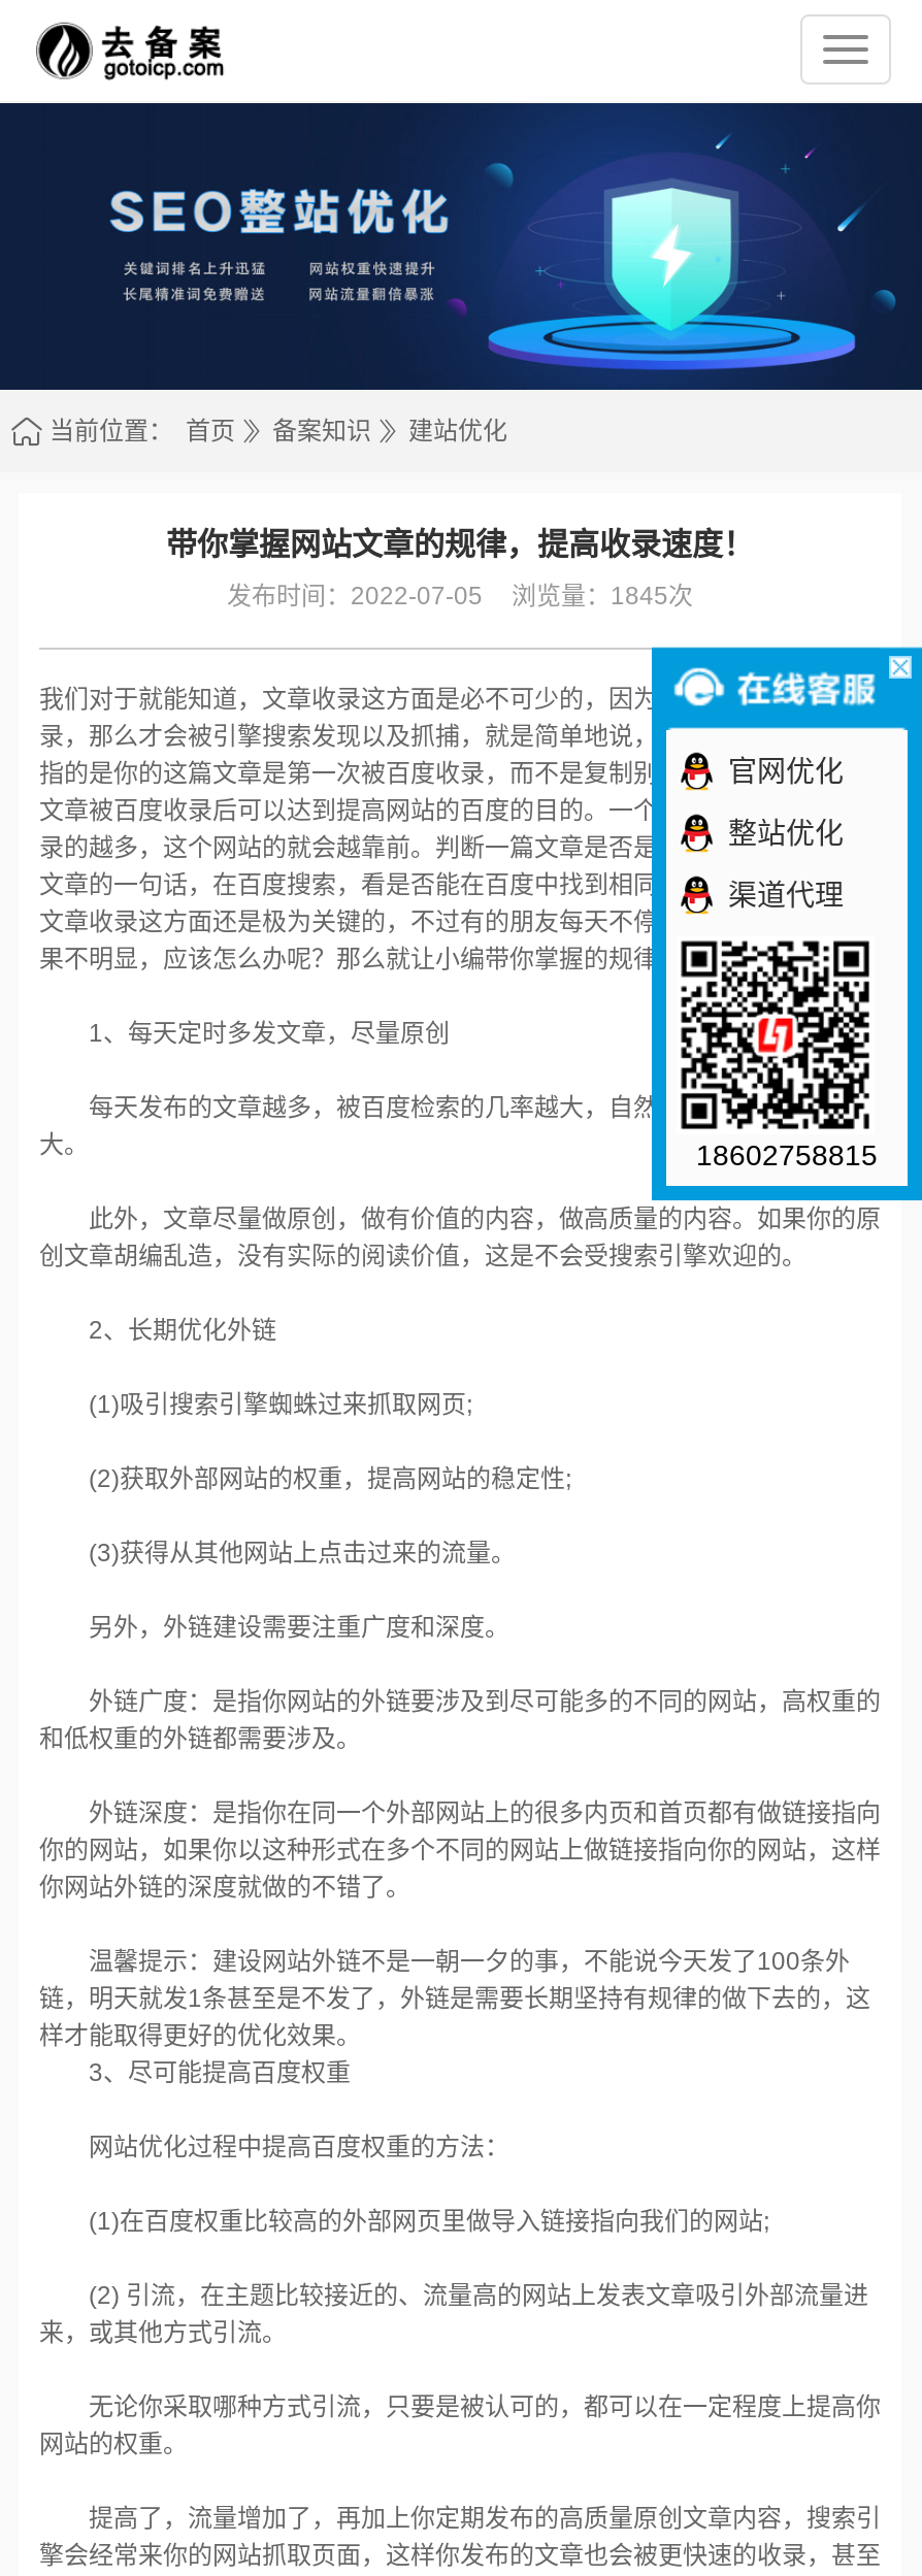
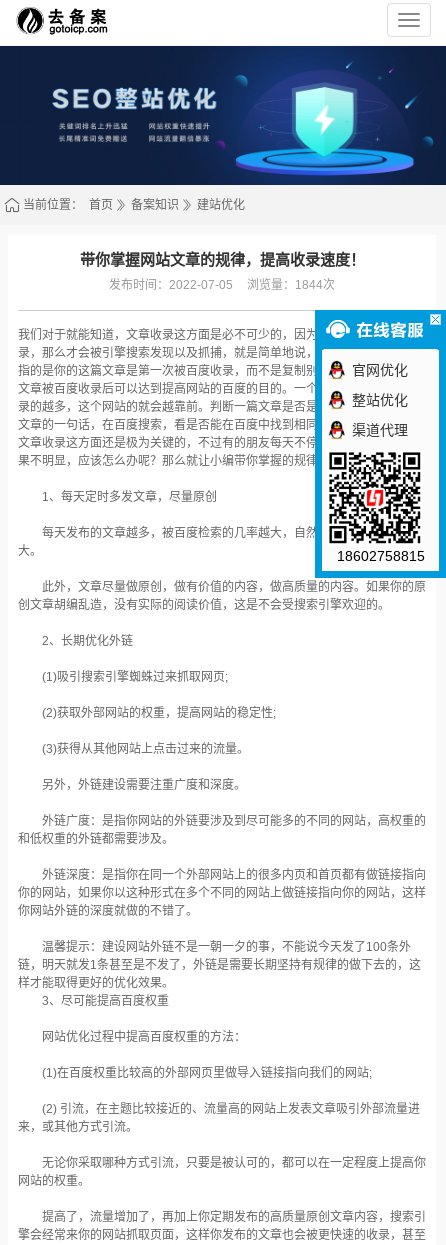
[227,582,693,610] 发布时间：2022-07-05 浏览量：1845次 -> [109,278,335,292] 发布时间：2022-07-05 浏览量：1844次

